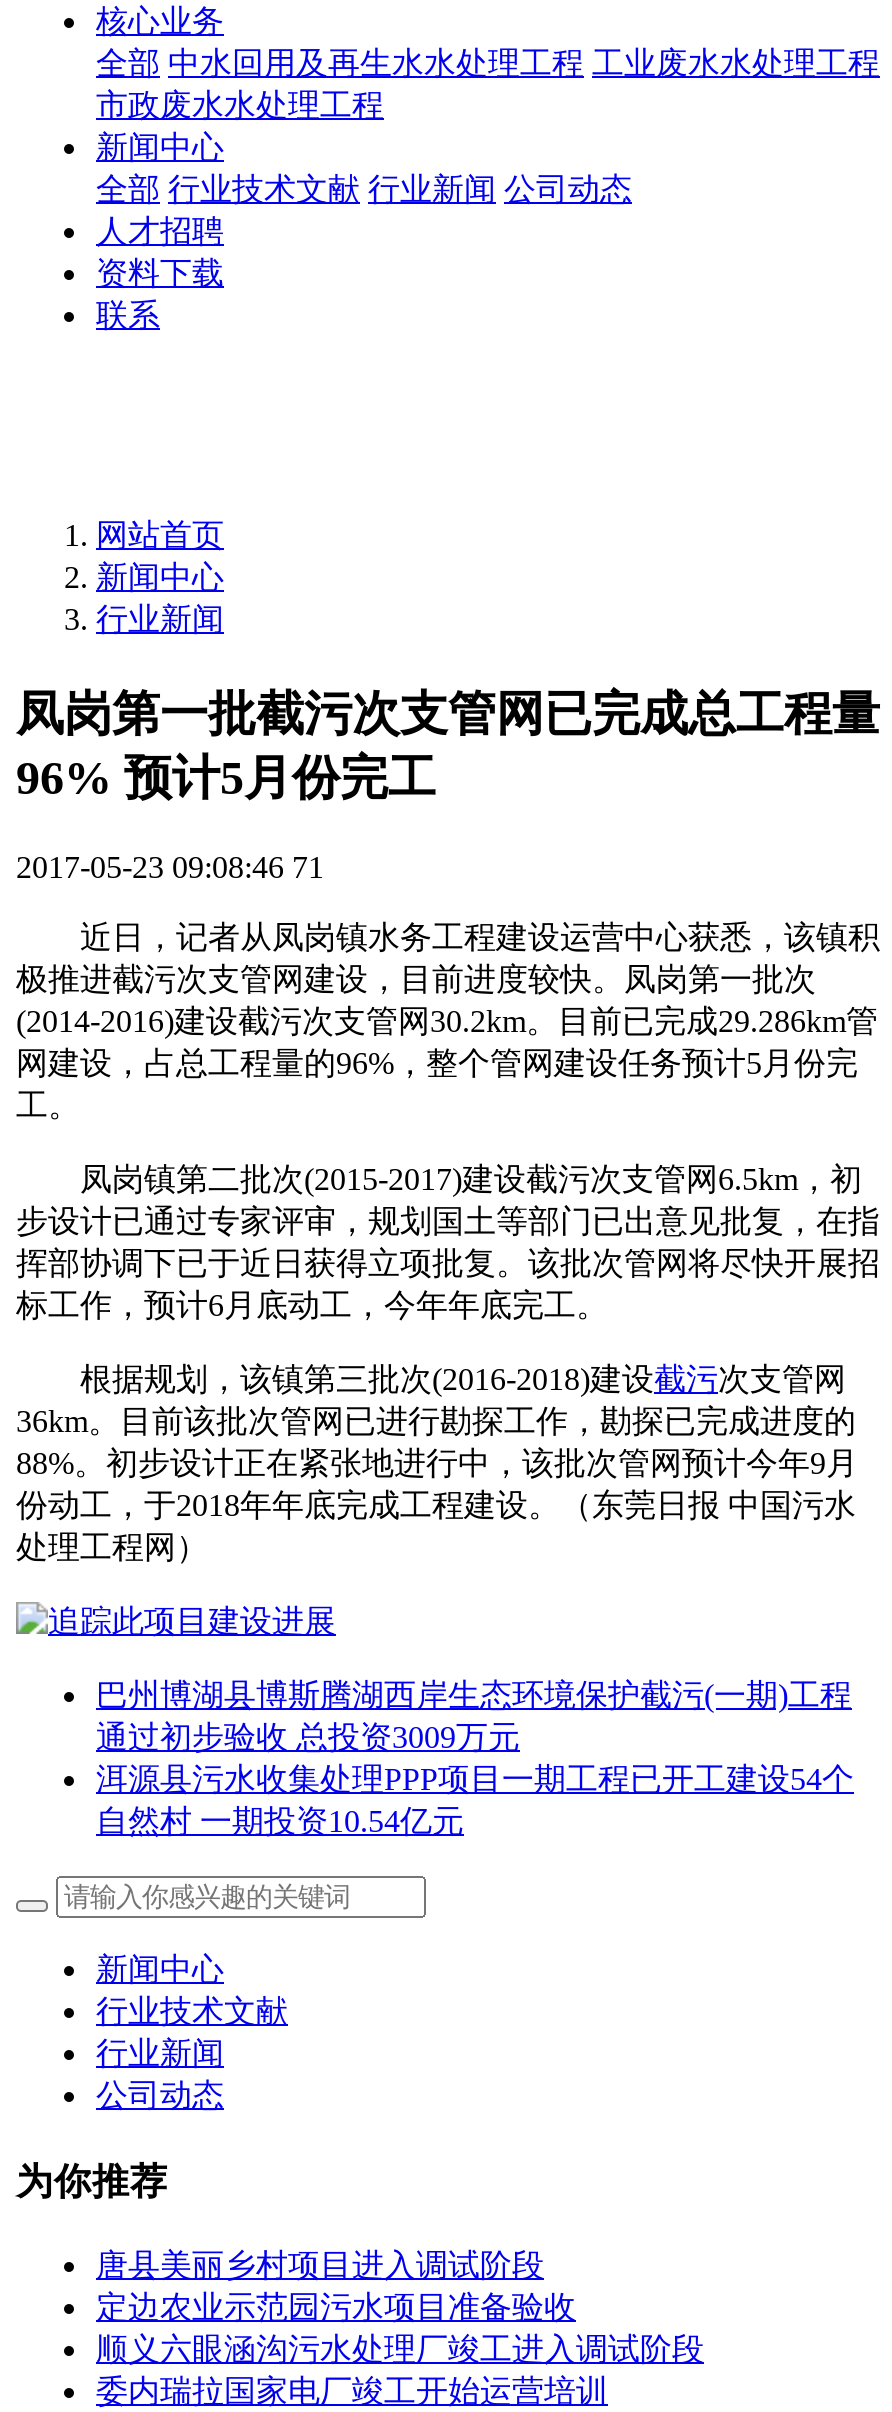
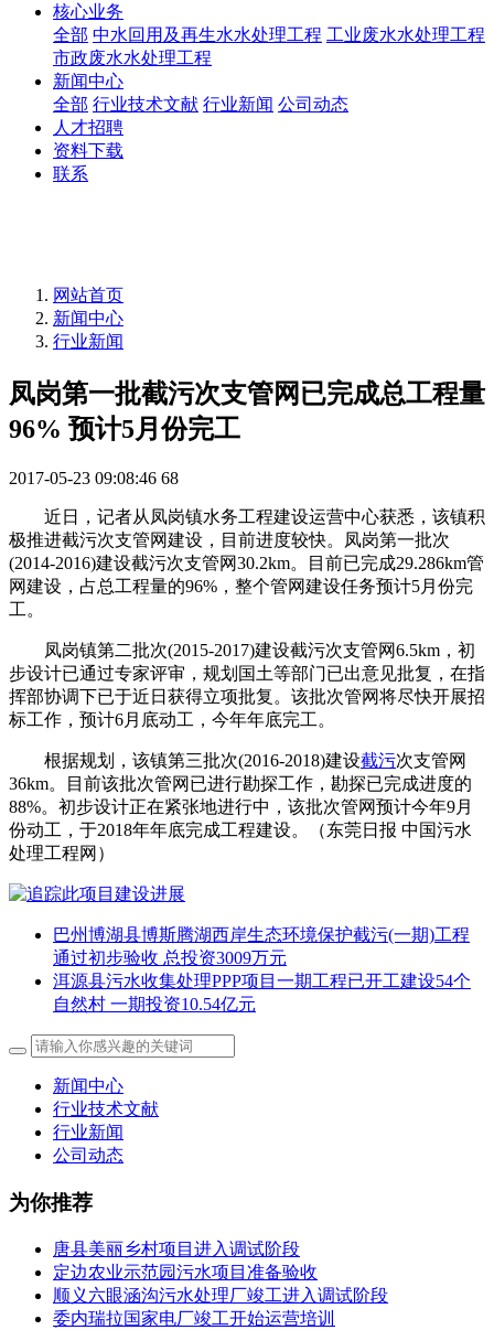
[16,850,324,884] 2017-05-23 09:08:46 71 -> [9,469,179,488] 2017-05-23 09:08:46 68

